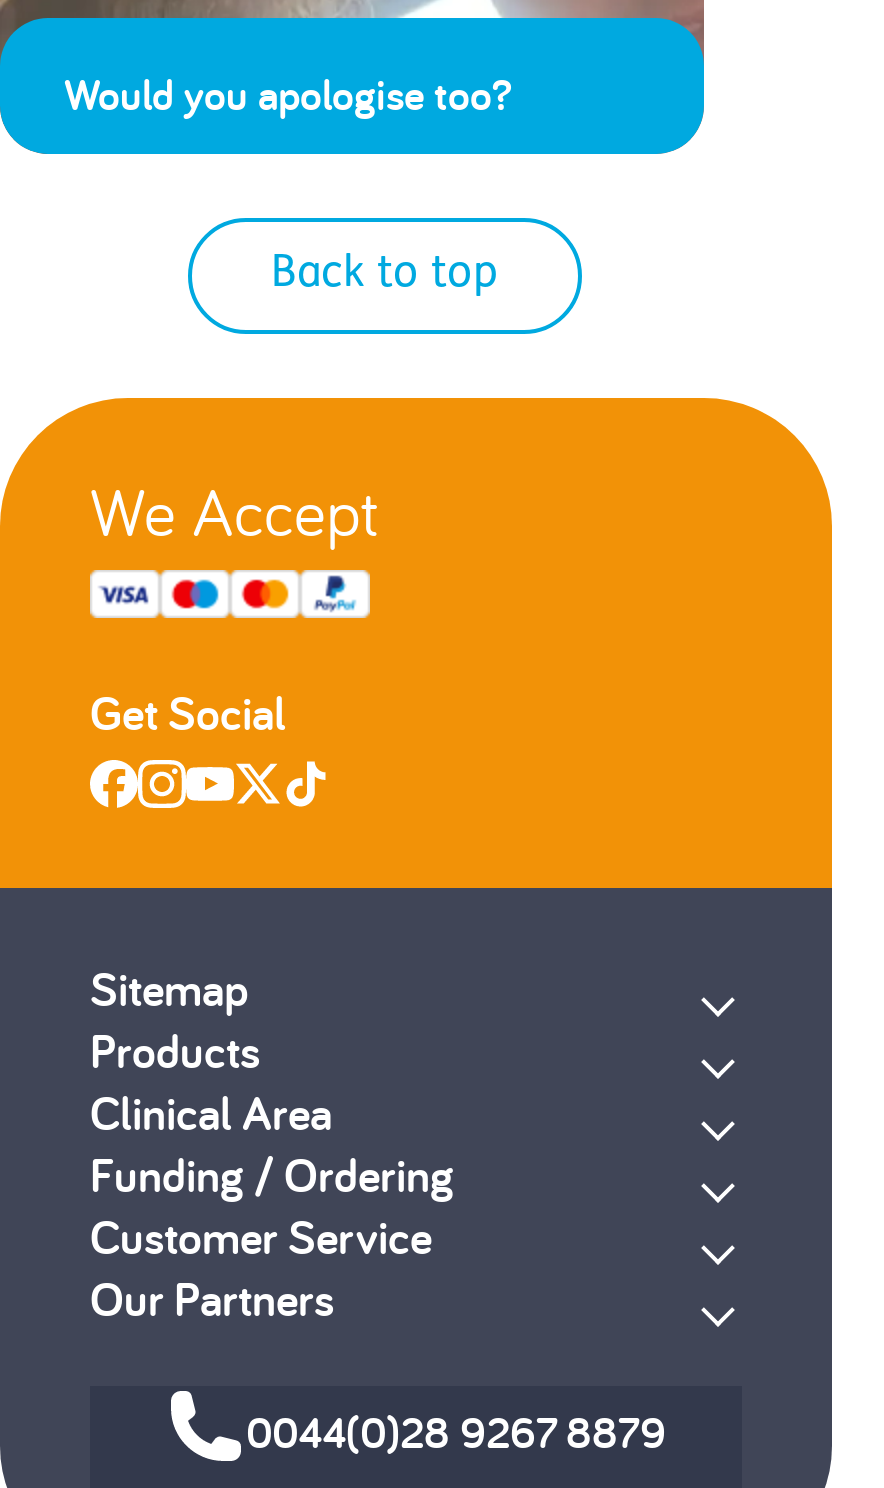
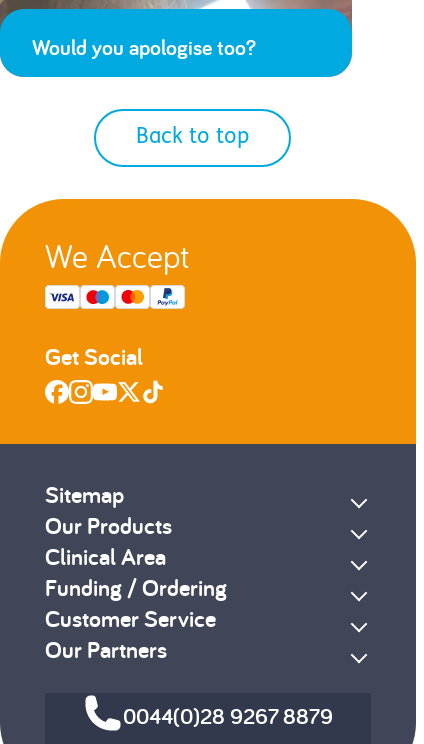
[90,1019,260,1081] Products -> [45,510,172,541] Our Products

